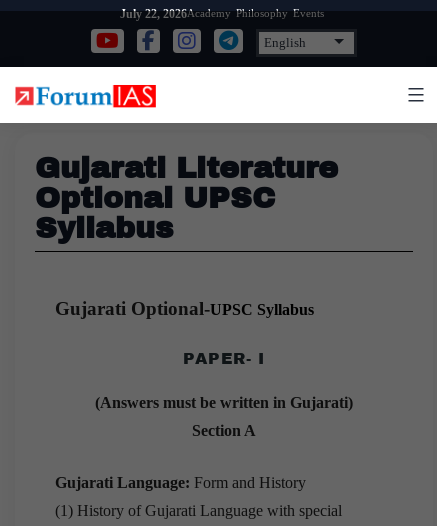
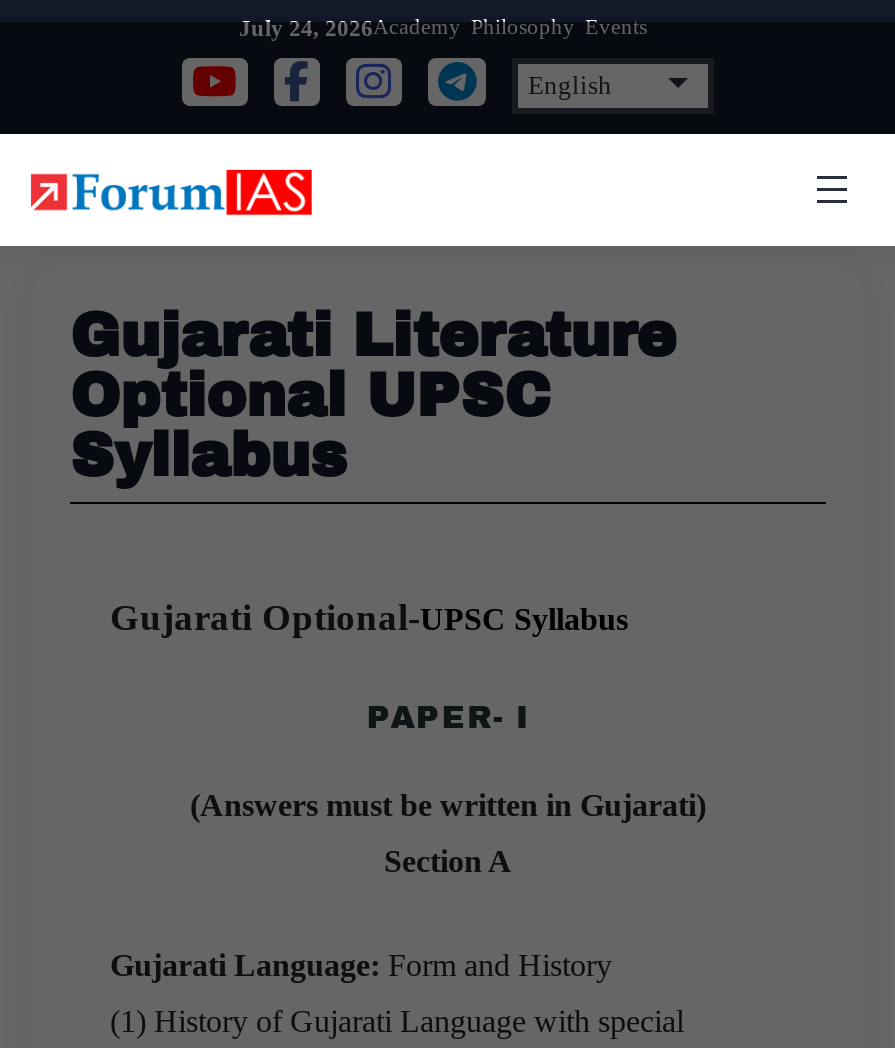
[119,7,323,20] July 22, 2026Academy Philosophy Events -> [239,14,647,40] July 24, 2026Academy Philosophy Events

